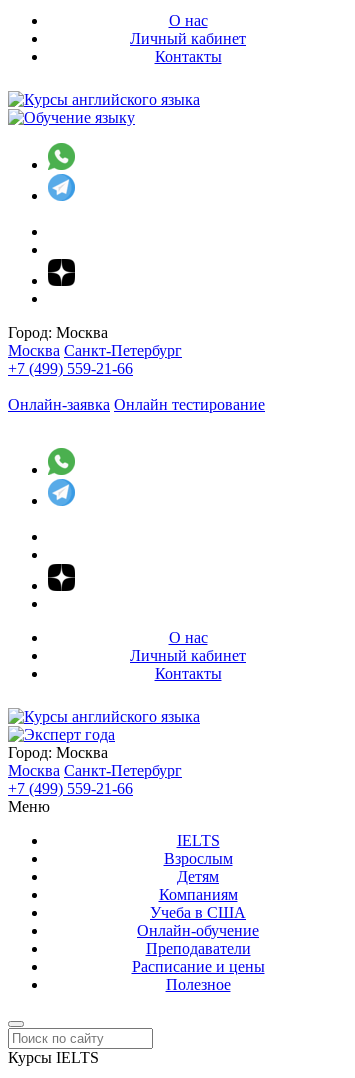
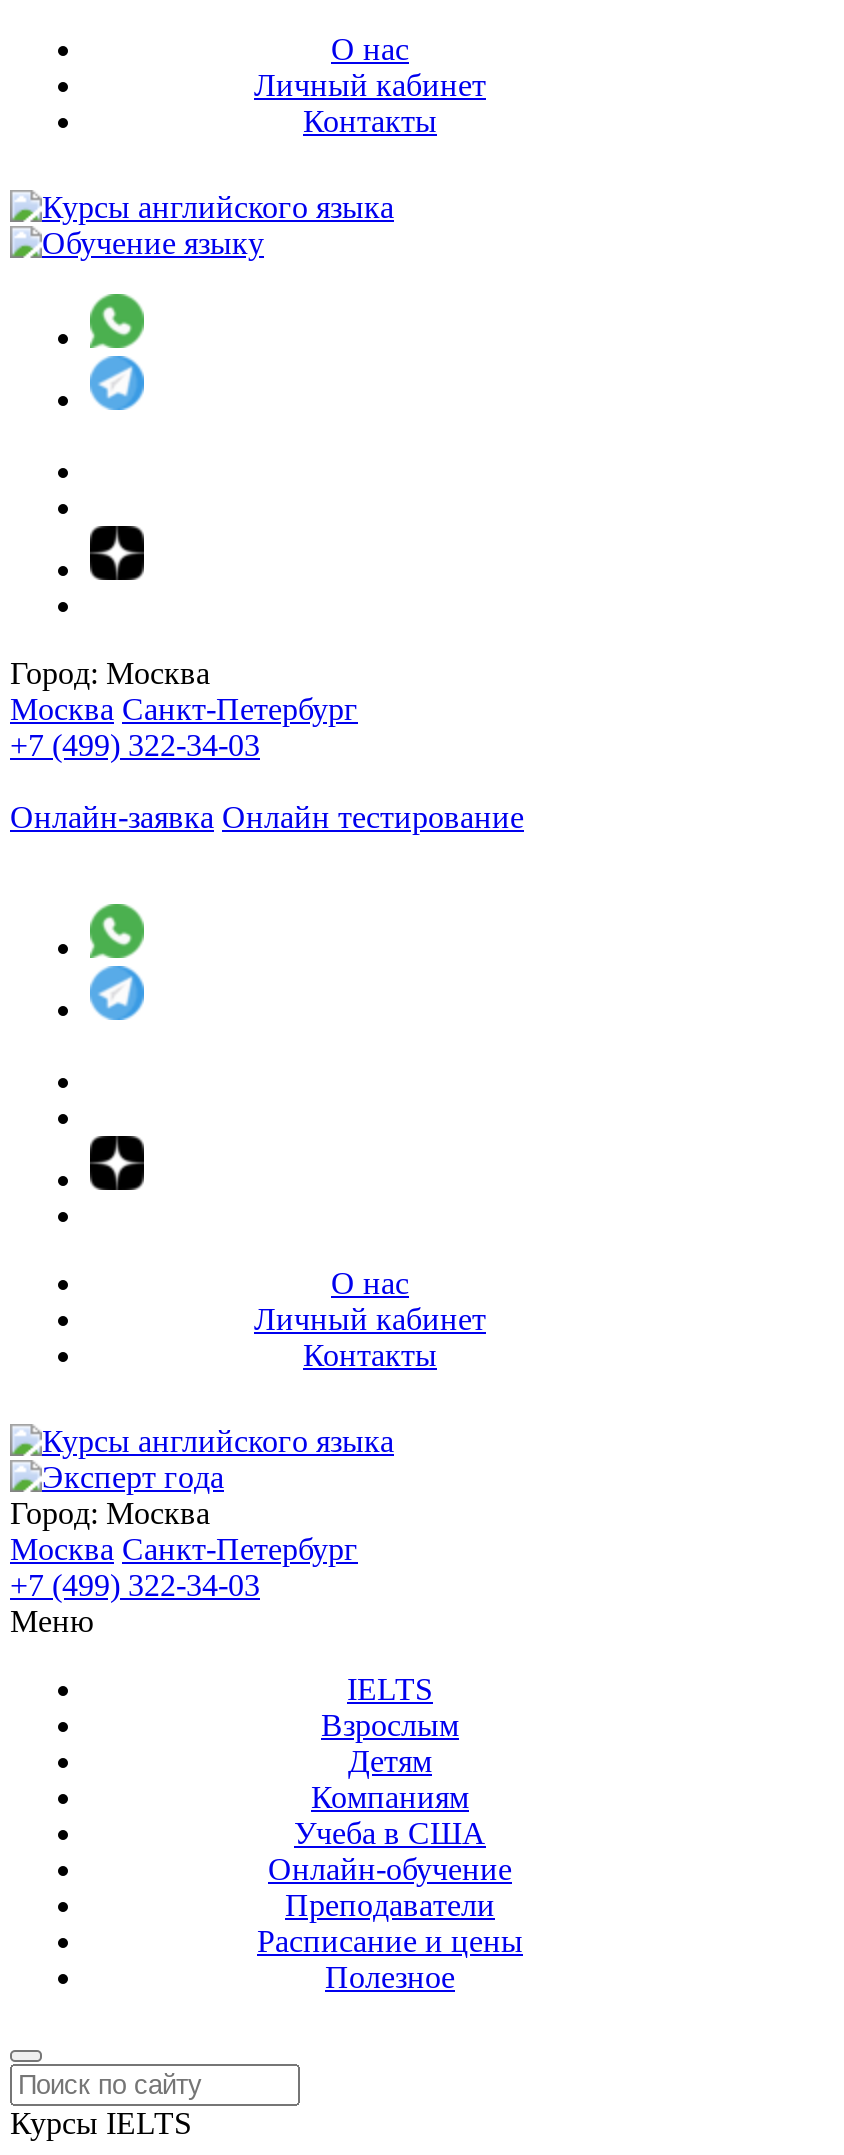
[8,360,133,377] +7 (499) 559-21-66 -> [10,728,260,762] +7 (499) 322-34-03
[8,780,133,797] +7 (499) 559-21-66 -> [10,1568,260,1602] +7 (499) 322-34-03

